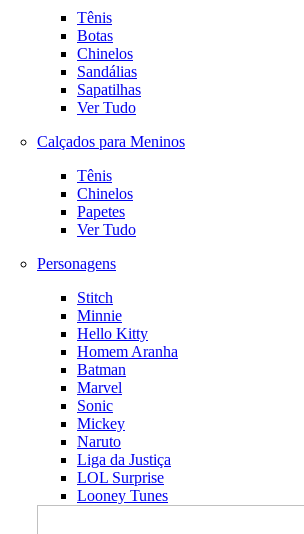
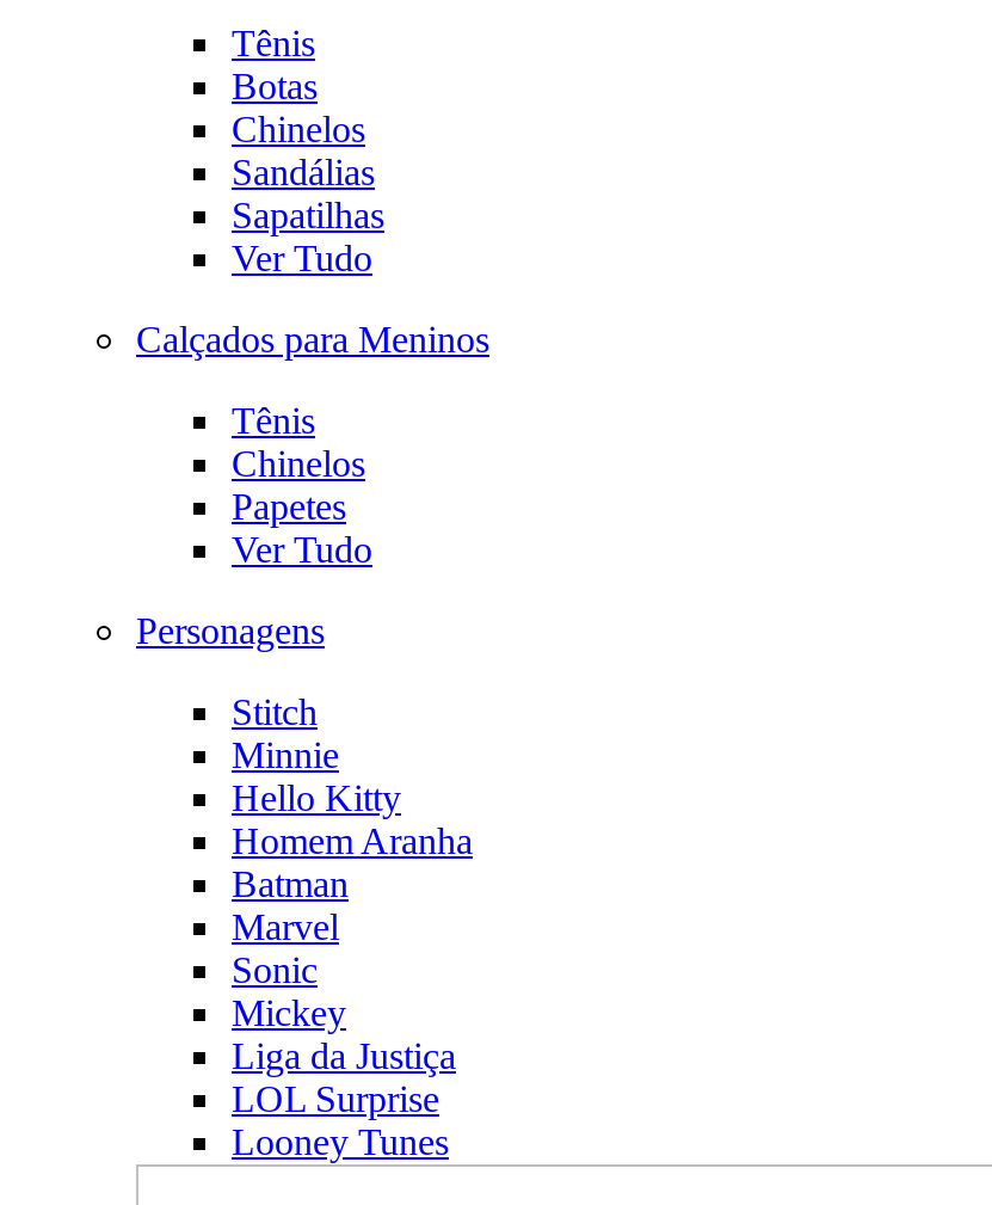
[77,433,121,450] Naruto -> none

